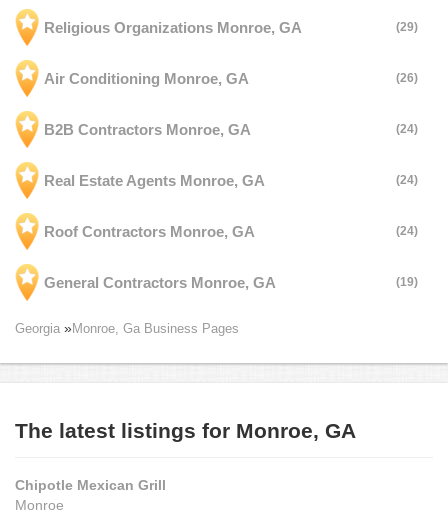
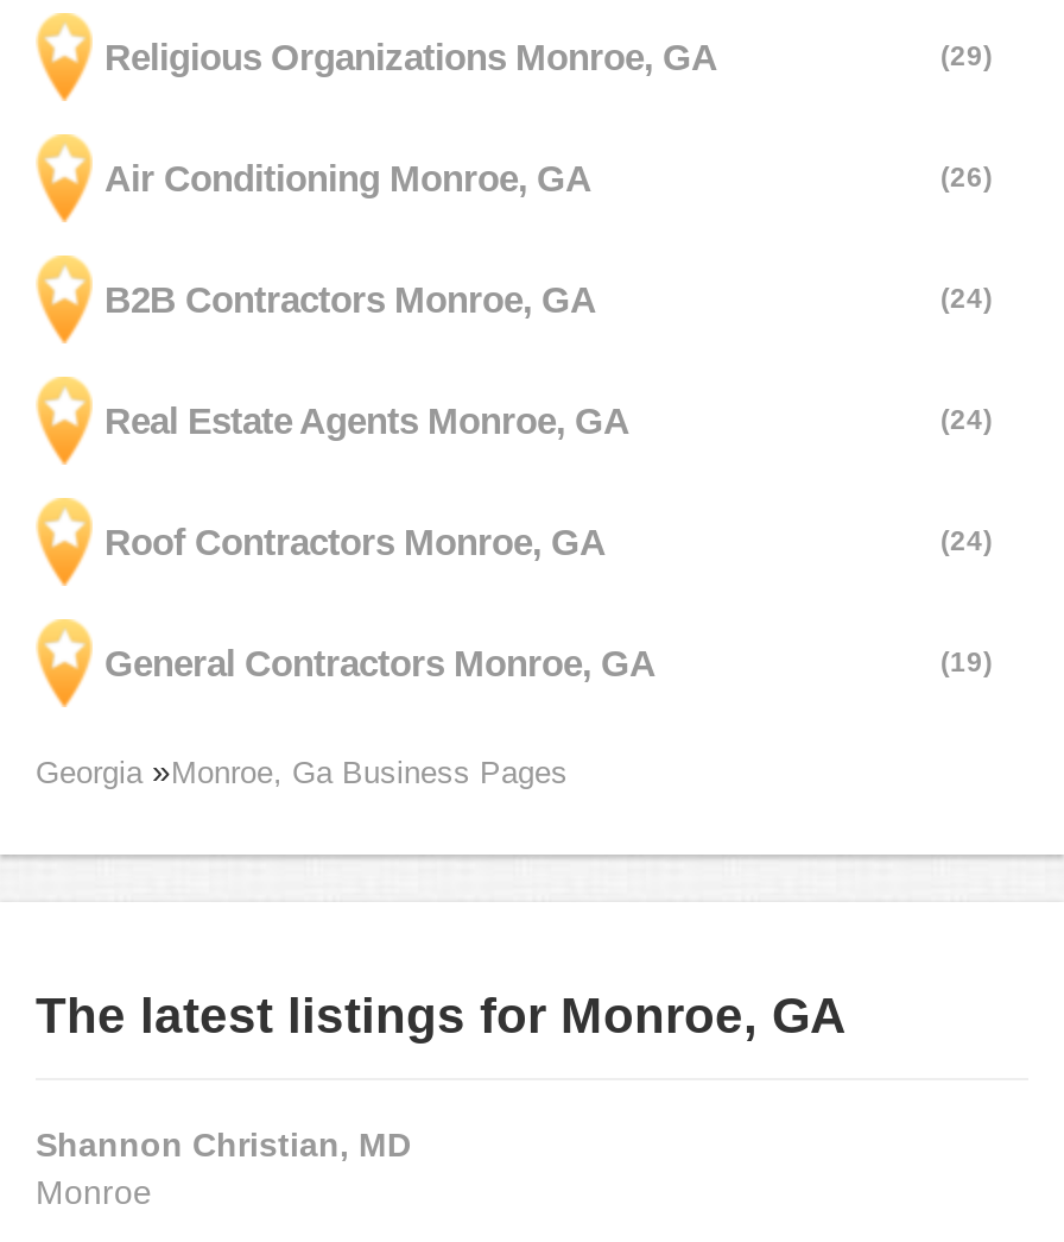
[15,477,166,493] Chipotle Mexican Grill -> [36,1126,411,1164] Shannon Christian, MD

